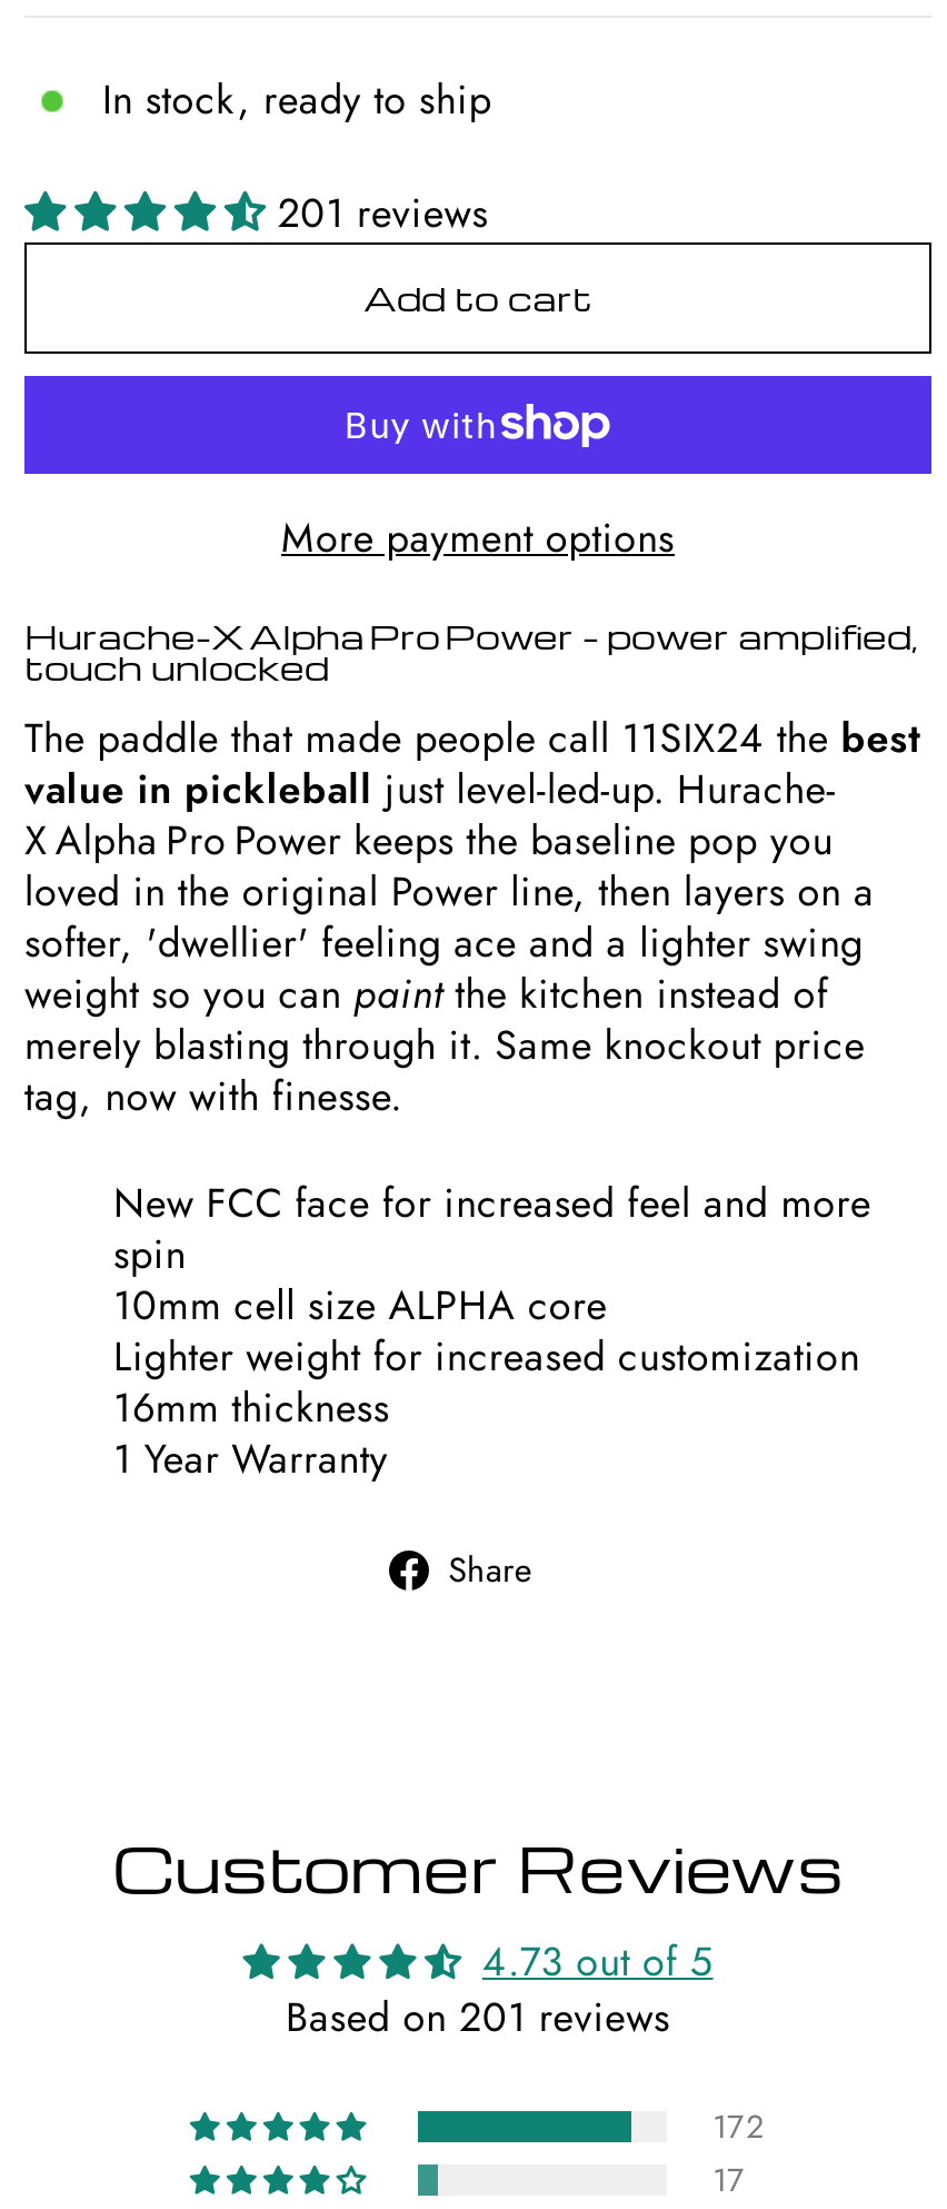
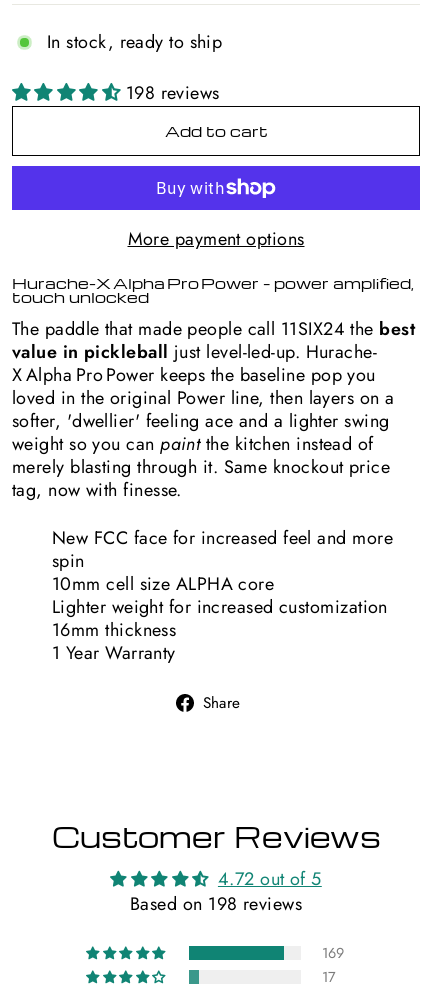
[277,184,488,242] 201 reviews -> [126,80,220,106] 198 reviews
[482,1933,713,1991] 4.73 out of 5 -> [218,866,322,892] 4.72 out of 5
[286,1989,670,2047] Based on 201 reviews -> [130,891,302,917] Based on 198 reviews
[713,2104,764,2148] 172 -> [322,943,345,963] 169

